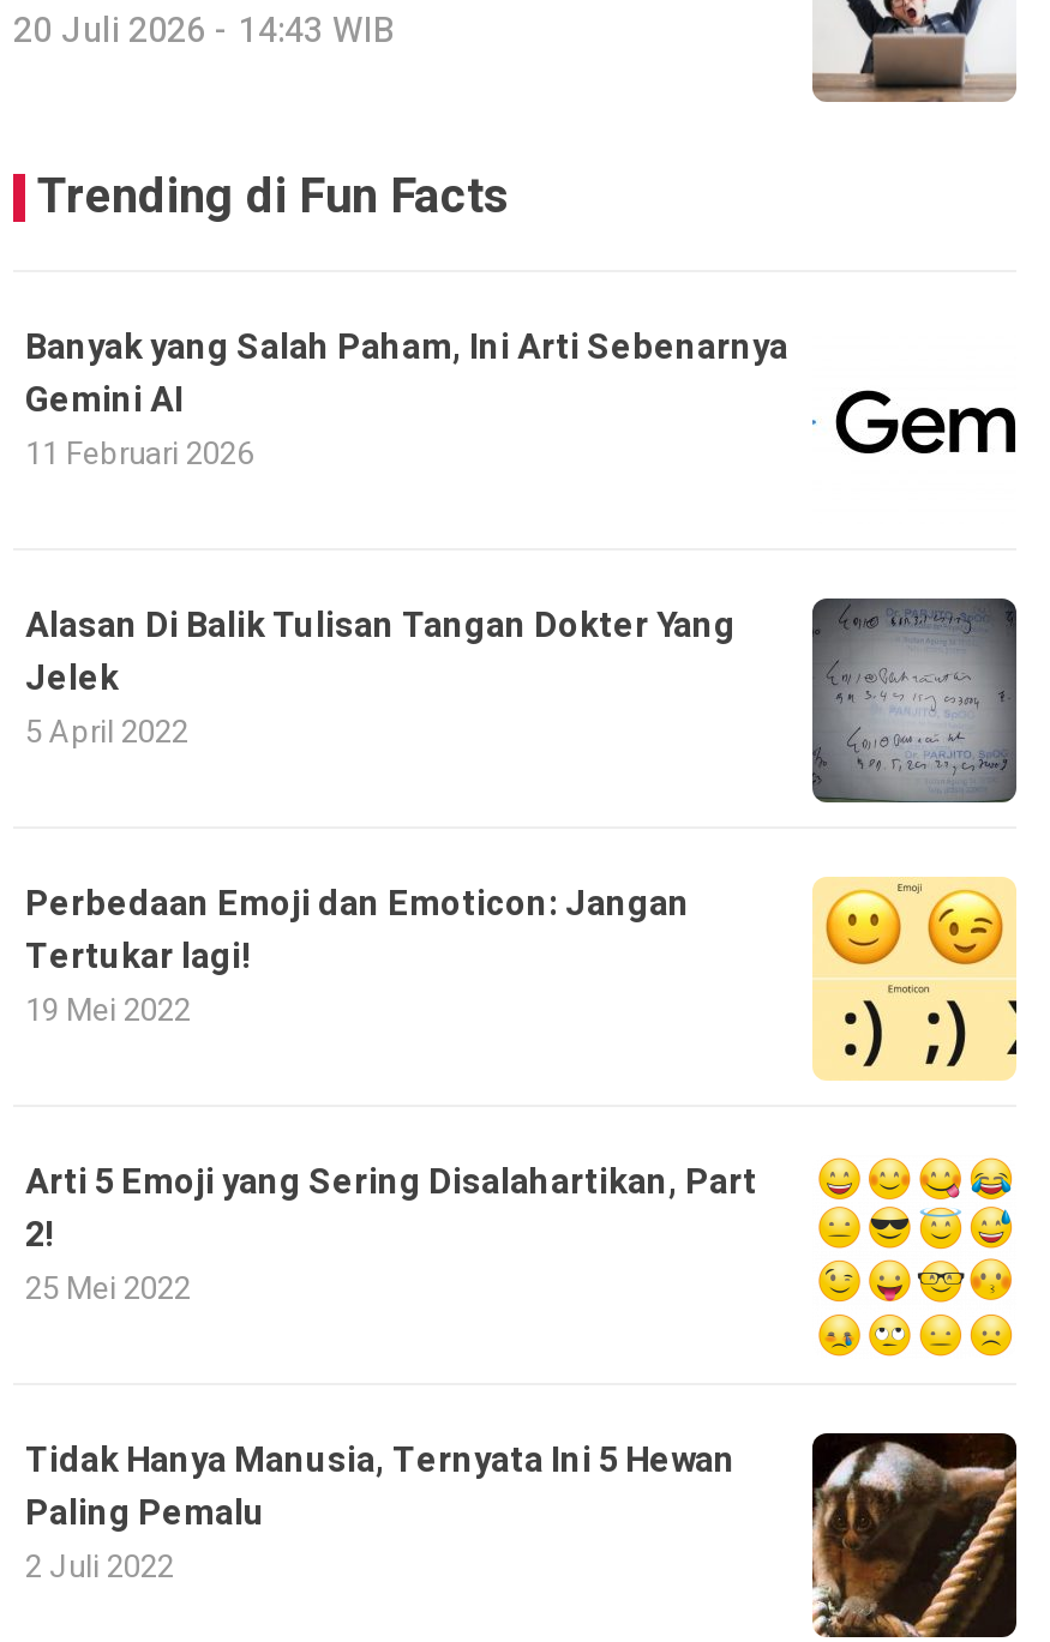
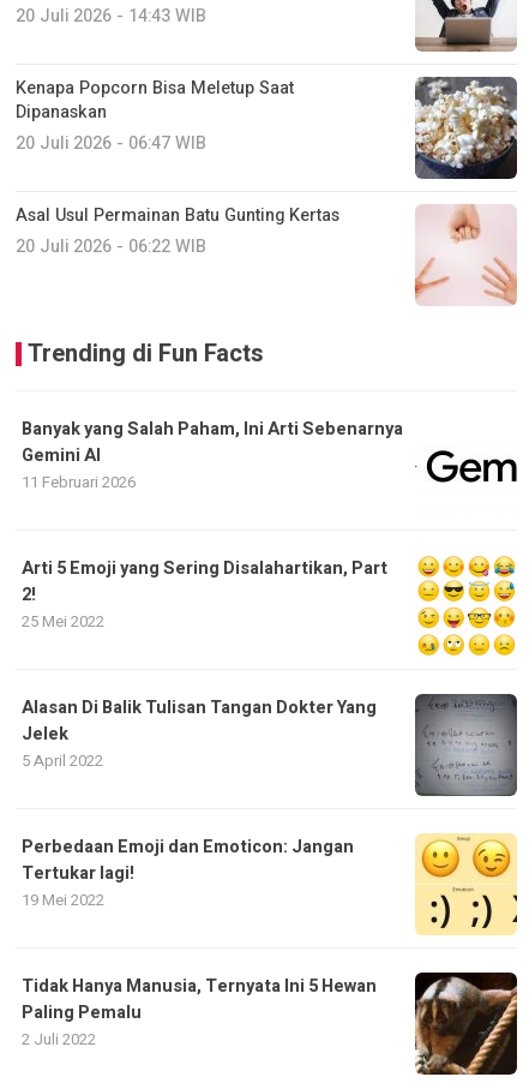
none -> [16,75,339,259] Kenapa Popcorn Bisa Meletup Saat | Dipanaskan | 20 Juli 2026 - 06:47 WIB | Asal Usul Permainan Batu Gunting Kertas | 20 Juli 2026 - 06:22 WIB
none -> [414,76,518,180] [image]
none -> [414,196,517,305] [image]
moved [25,595,1019,1033] -> [22,692,518,911]: [image] | Alasan Di Balik Tulisan Tangan Dokter Yang | Jelek | 5 April 2022 | Perbedaan Emoji dan Emoticon: Jangan | Tertukar lagi! | 19 Mei 2022
moved [25,1158,1016,1358] -> [22,555,517,657]: [image] | Arti 5 Emoji yang Sering Disalahartikan, Part | 2! | 25 Mei 2022

